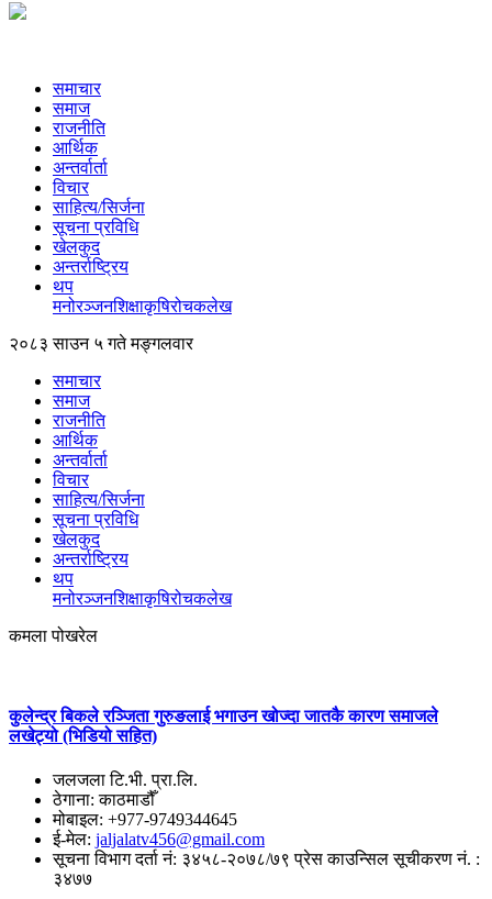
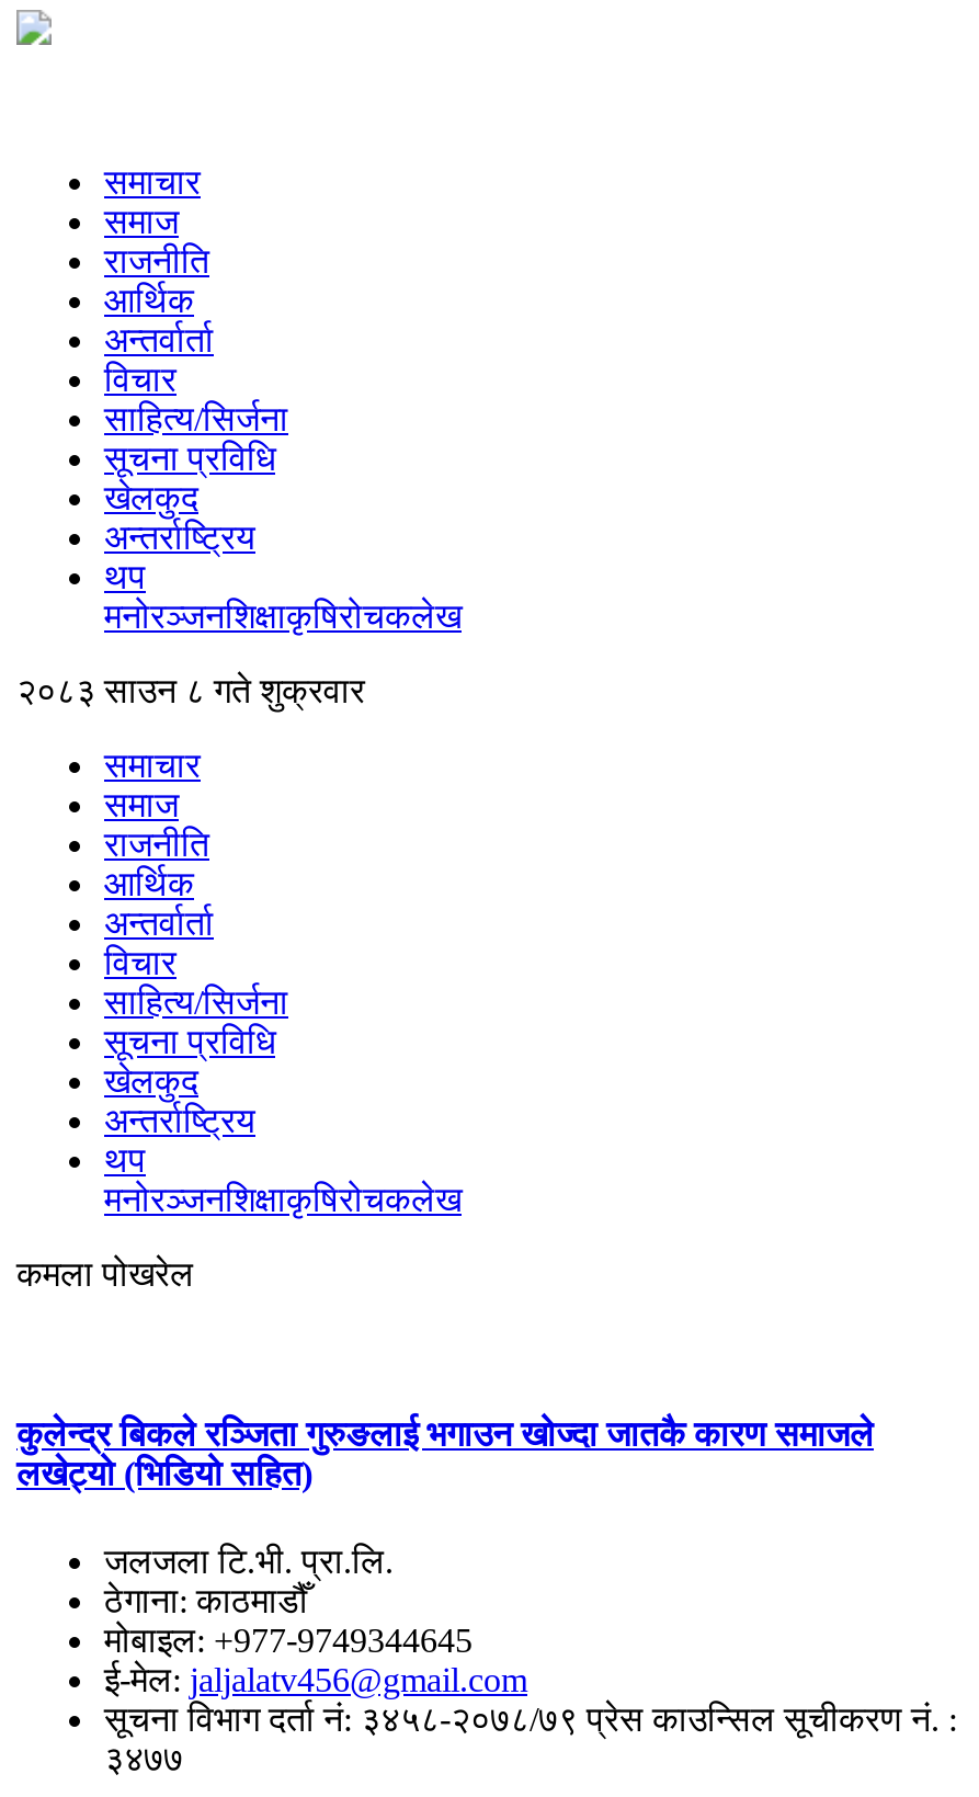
[9,334,193,353] २०८३ साउन ५ गते मङ्गलवार -> [16,672,365,709] २०८३ साउन ८ गते शुक्रवार

